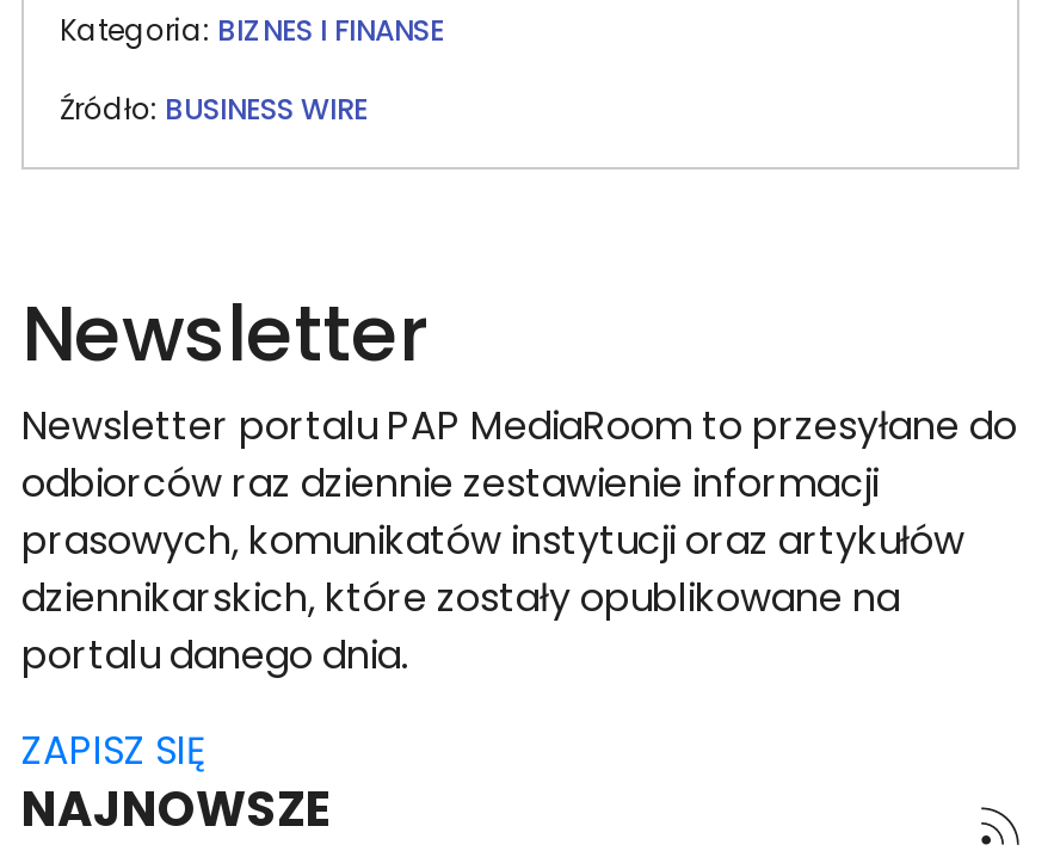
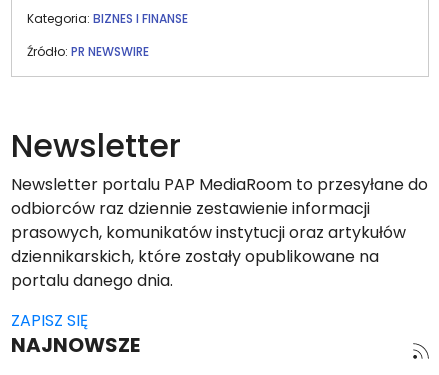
[60,89,368,129] Źródło: BUSINESS WIRE -> [27,43,149,60] Źródło: PR NEWSWIRE

